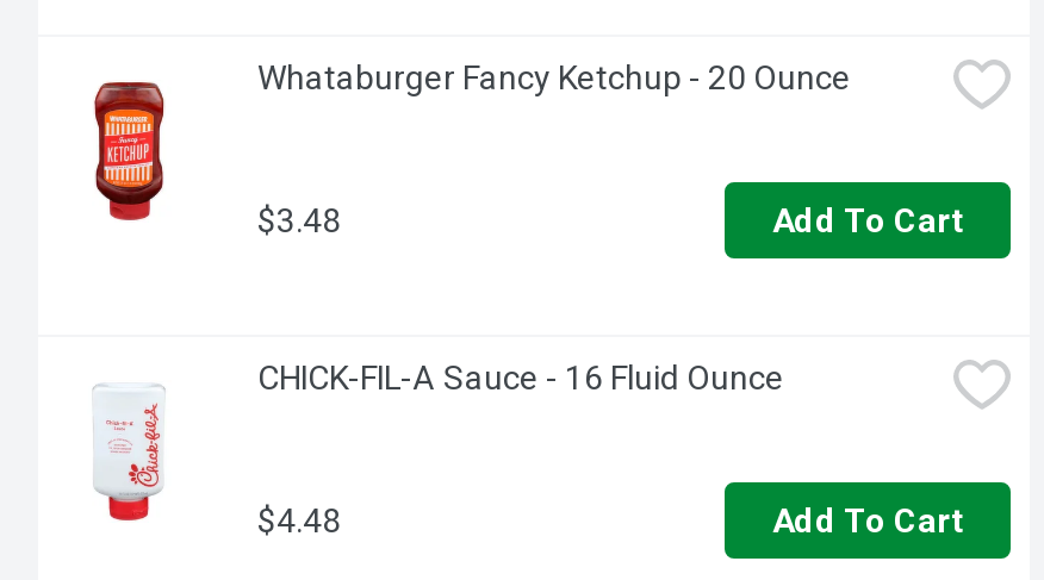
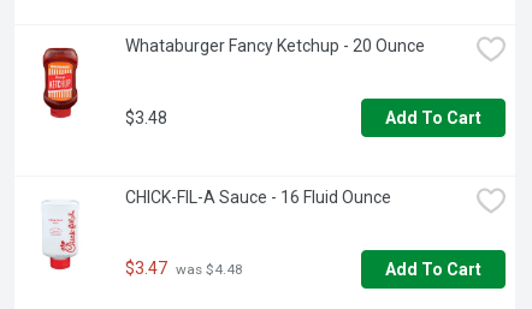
[257,501,341,539] $4.48 -> [125,259,243,278] $3.47 was $4.48

